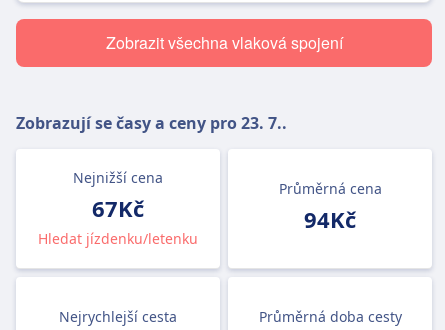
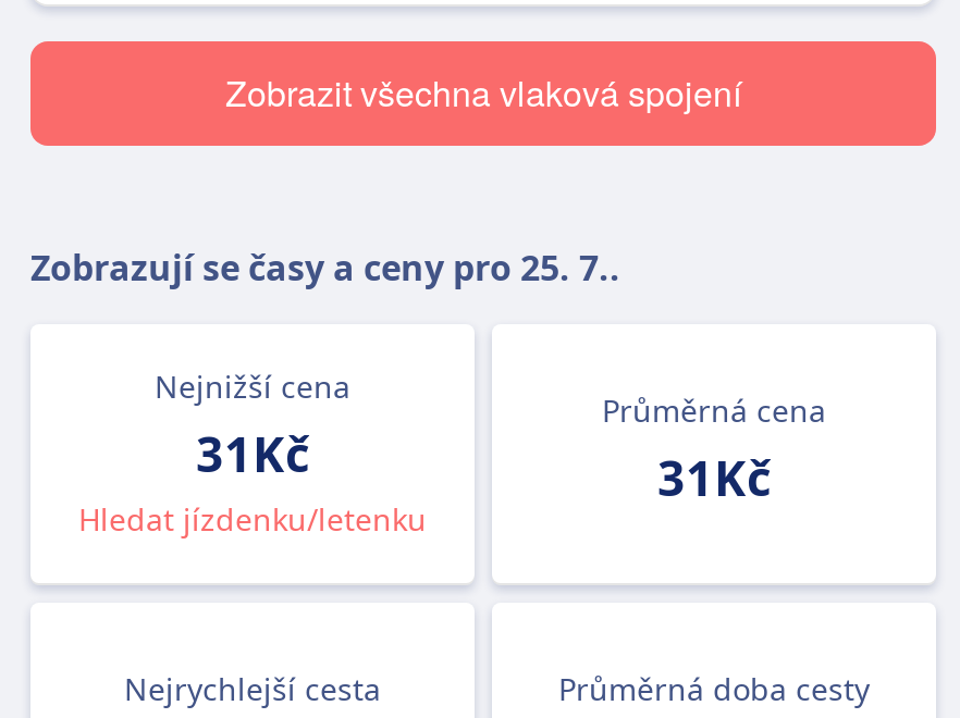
[16,112,287,134] Zobrazují se časy a ceny pro 23. 7.. -> [30,244,620,292] Zobrazují se časy a ceny pro 25. 7..
[92,193,144,223] 67Kč -> [196,420,309,485] 31Kč
[304,204,356,234] 94Kč -> [657,444,771,509] 31Kč

